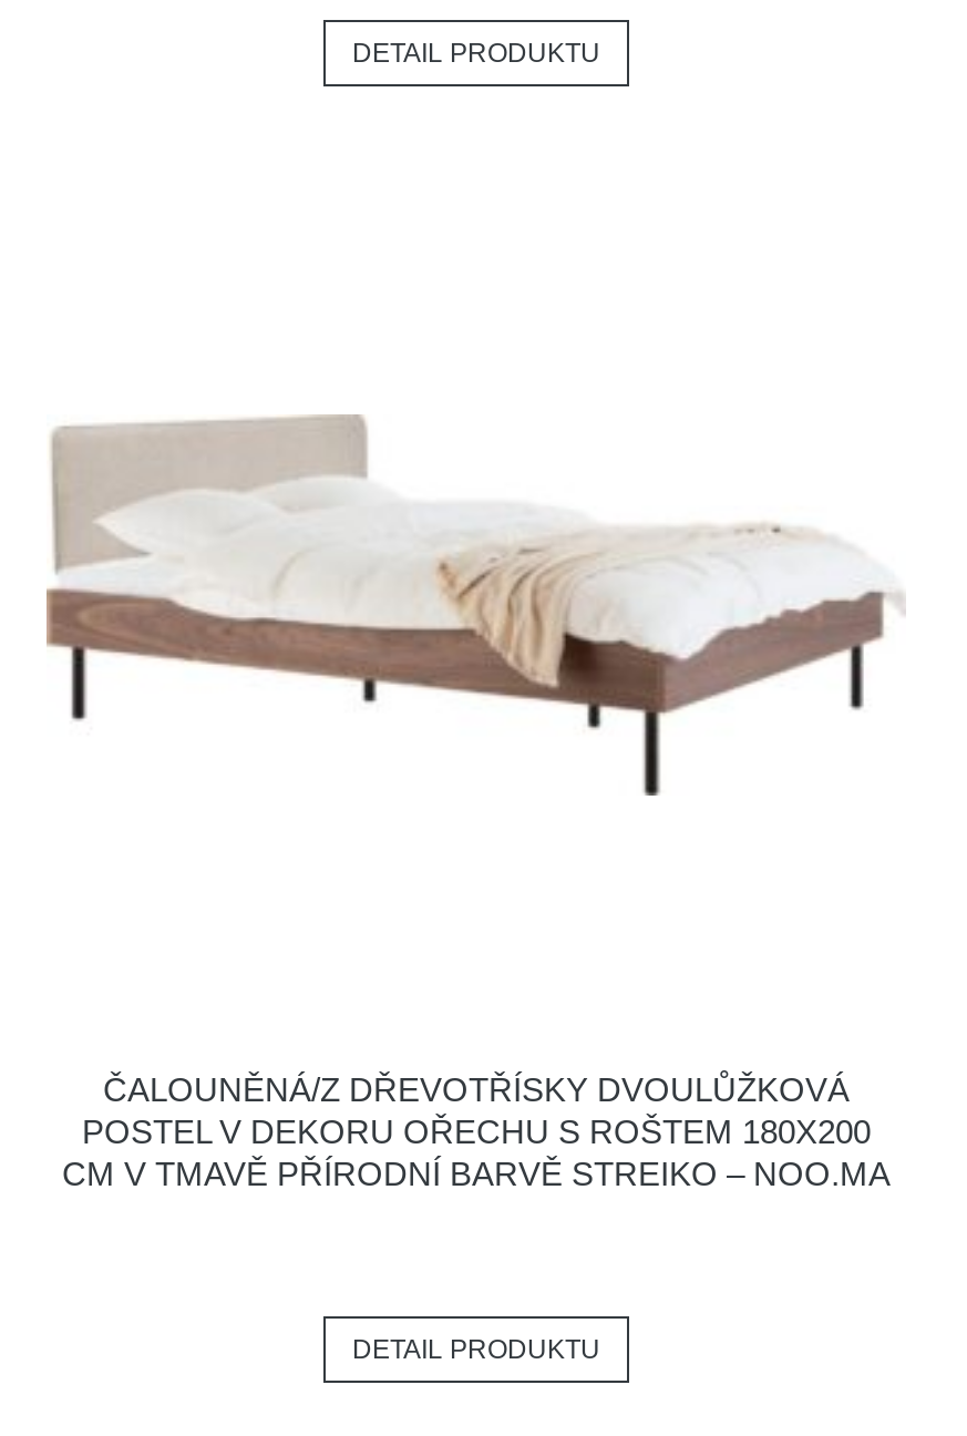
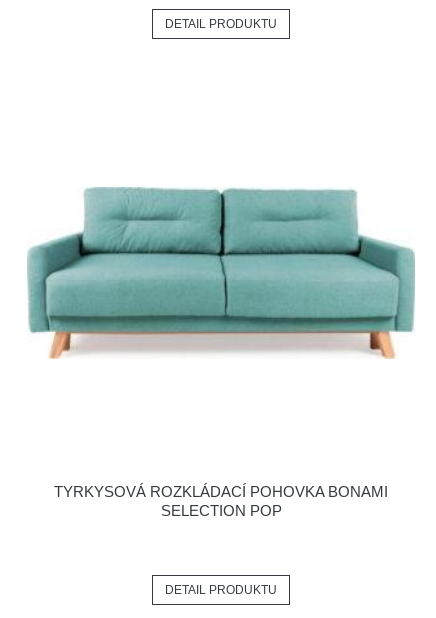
[44,414,906,798] [image] -> [27,186,416,360] [image]
[62,1070,891,1192] ČALOUNĚNÁ/Z DŘEVOTŘÍSKY DVOULŮŽKOVÁ | POSTEL V DEKORU OŘECHU S ROŠTEM 180X200 | CM V TMAVĚ PŘÍRODNÍ BARVĚ STREIKO – NOO.MA -> [54,483,388,519] TYRKYSOVÁ ROZKLÁDACÍ POHOVKA BONAMI | SELECTION POP

